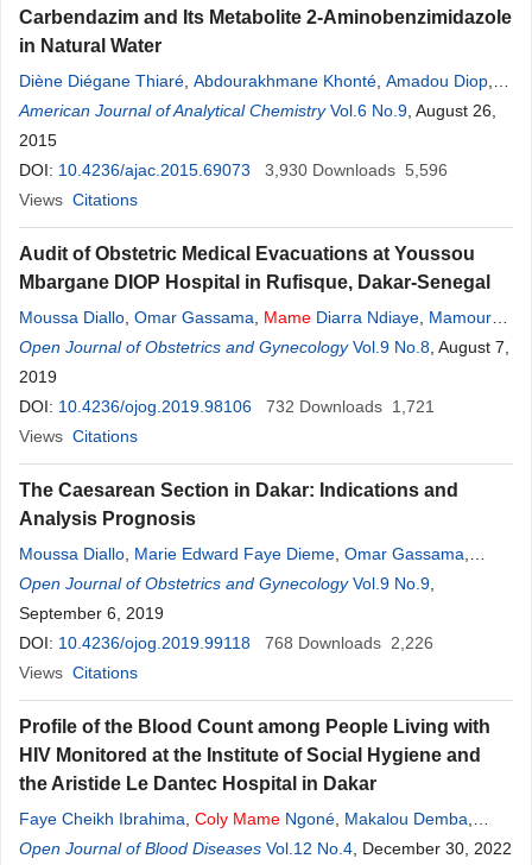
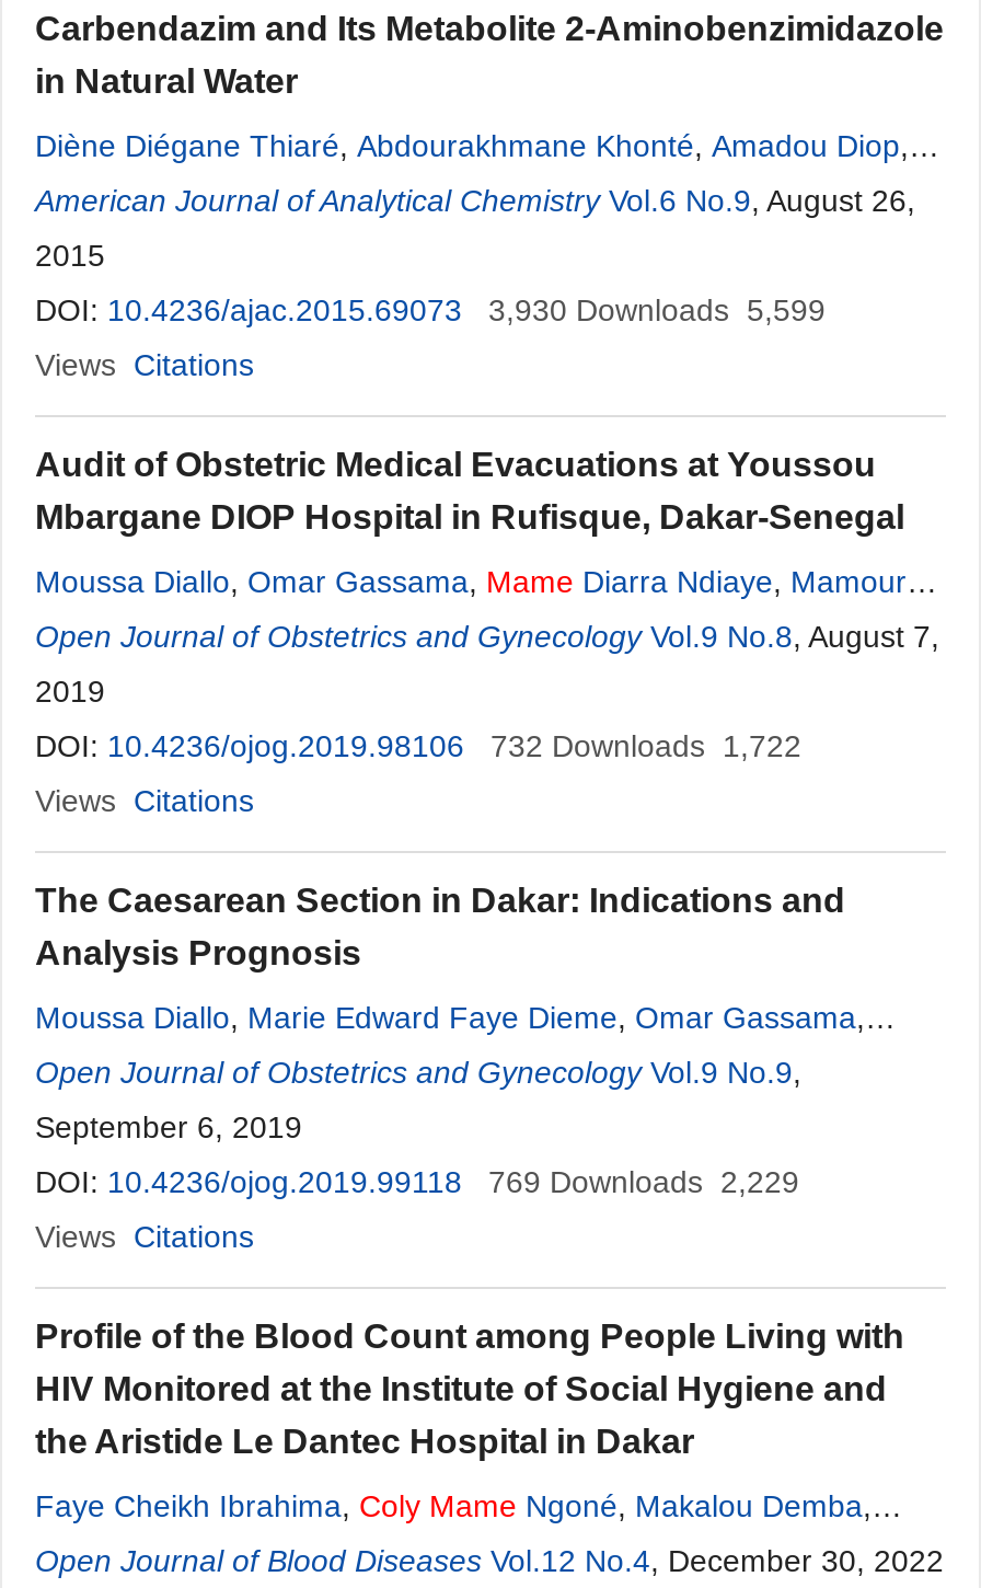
[19,160,448,179] DOI: 10.4236/ajac.2015.69073 3,930 Downloads 5,596 -> [35,292,826,327] DOI: 10.4236/ajac.2015.69073 3,930 Downloads 5,599
[19,397,435,416] DOI: 10.4236/ojog.2019.98106 732 Downloads 1,721 -> [35,728,801,763] DOI: 10.4236/ojog.2019.98106 732 Downloads 1,722
[19,633,433,652] DOI: 10.4236/ojog.2019.99118 768 Downloads 2,226 -> [35,1164,799,1199] DOI: 10.4236/ojog.2019.99118 769 Downloads 2,229

